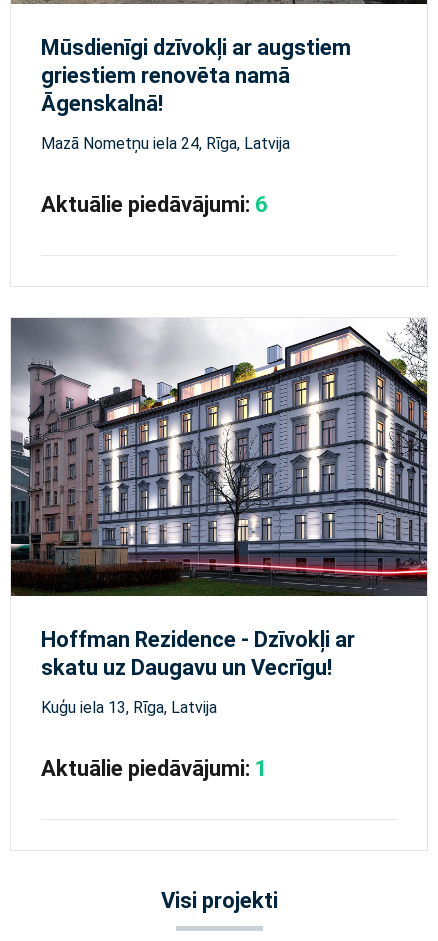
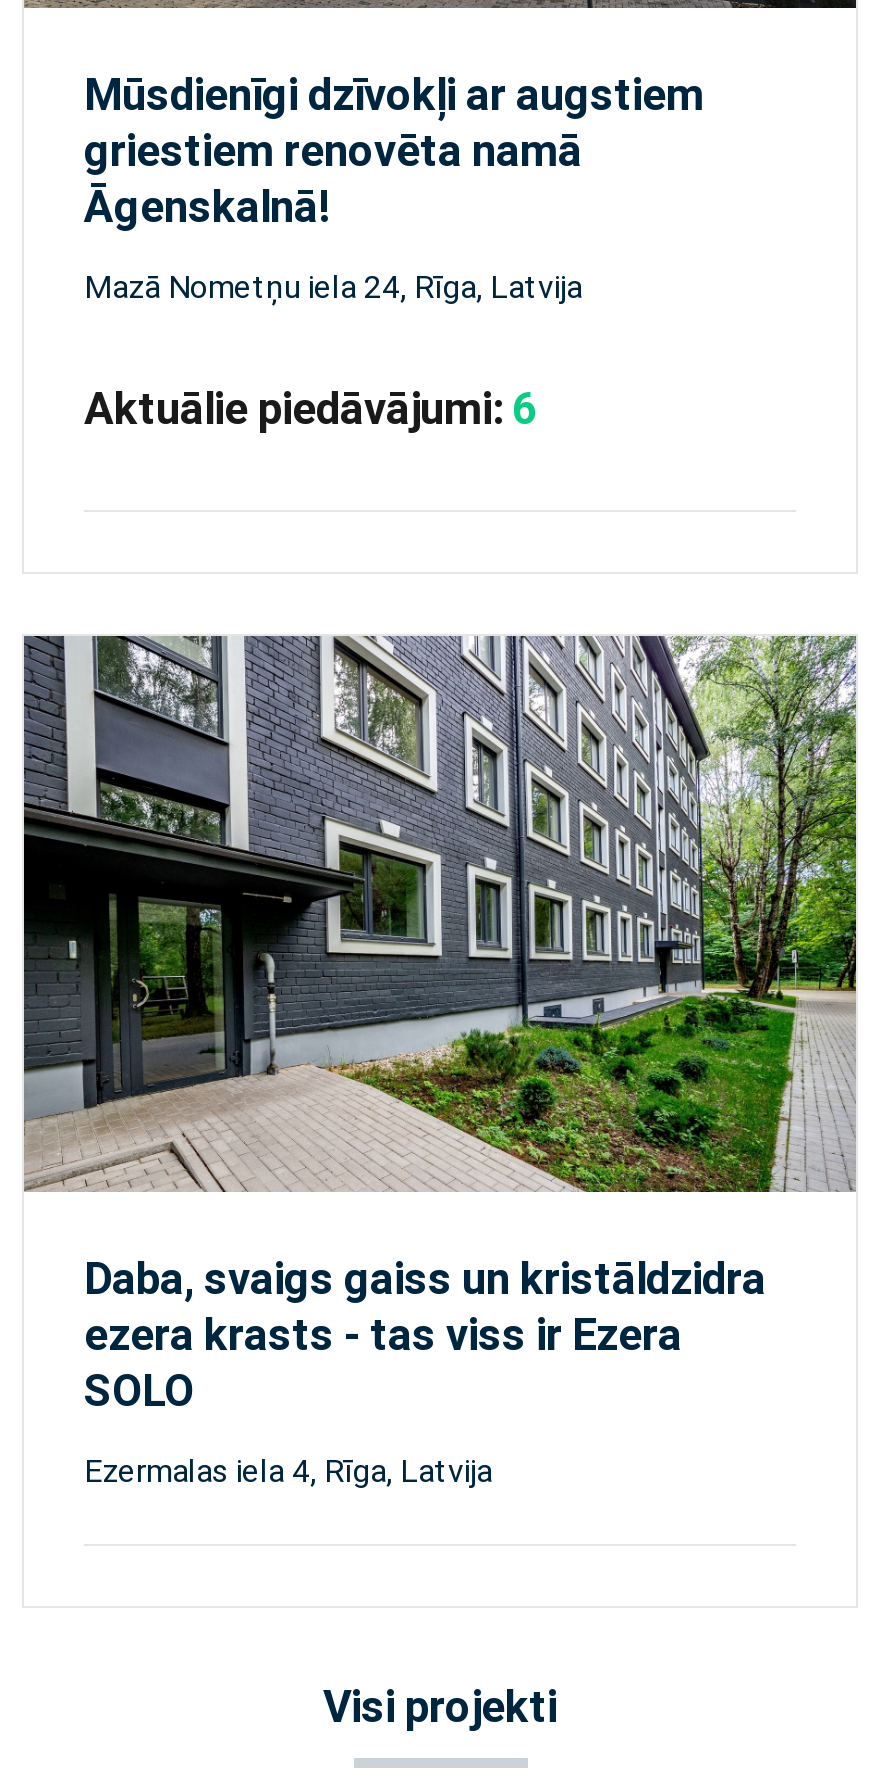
[11,317,428,781] [image] | Hoffman Rezidence - Dzīvokļi ar | skatu uz Daugavu un Vecrīgu! | Kuģu iela 13, Rīga, Latvija | Aktuālie piedāvājumi: 1 -> [24,634,856,1490] [image] | Daba, svaigs gaiss un kristāldzidra | ezera krasts - tas viss ir Ezera | SOLO | Ezermalas iela 4, Rīga, Latvija

